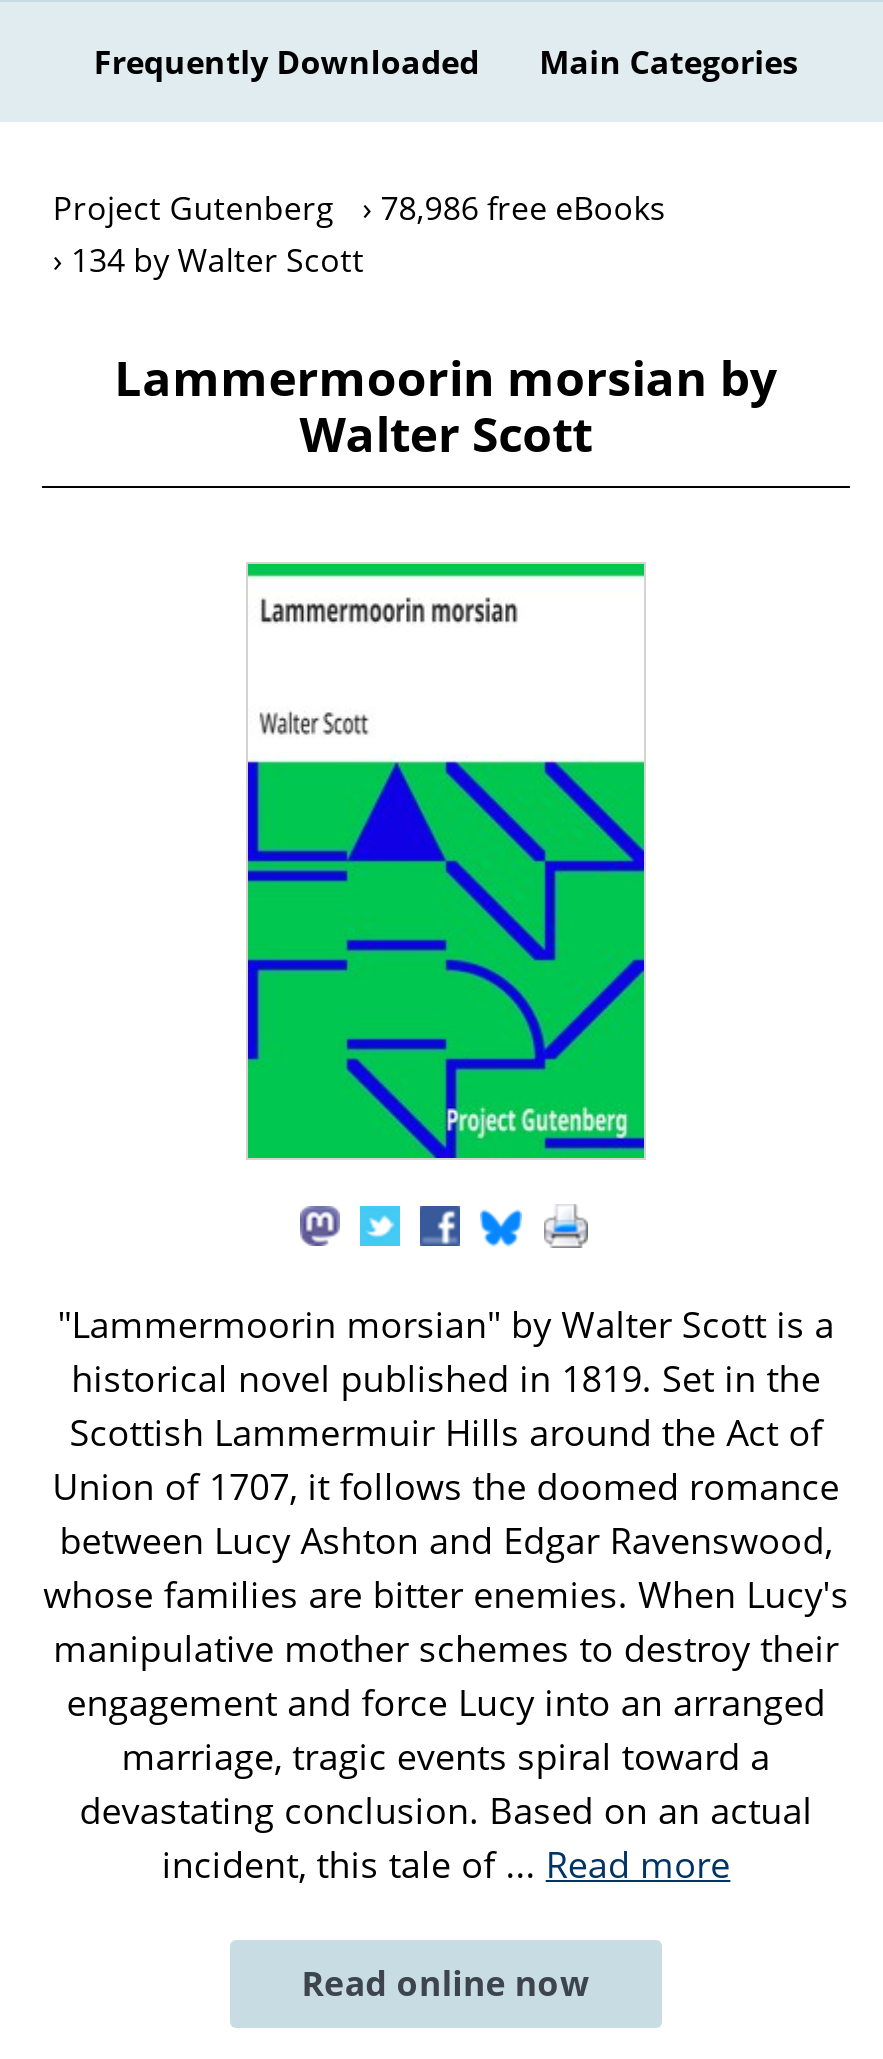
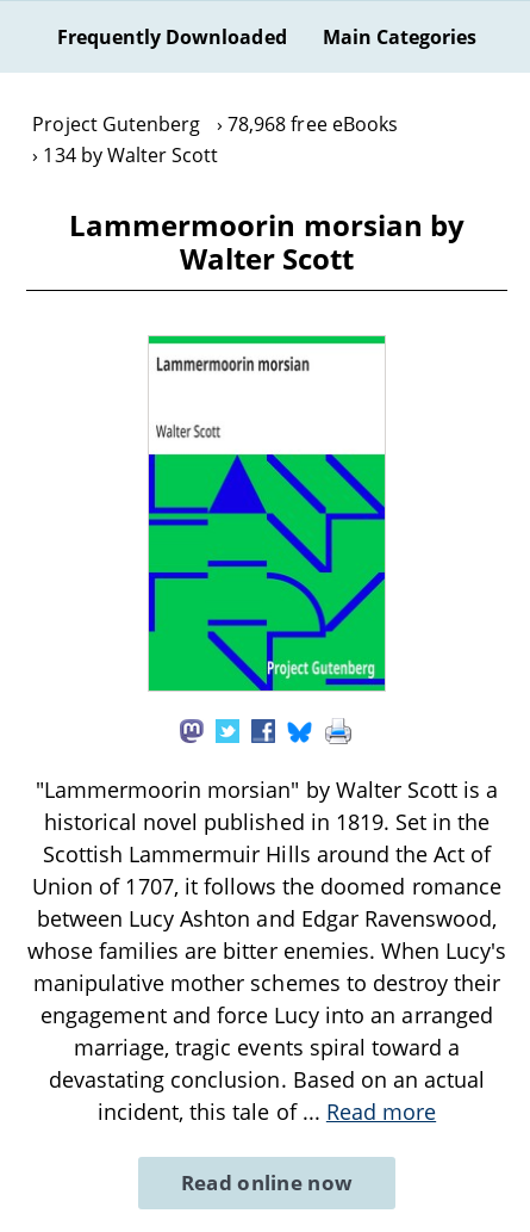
[53,186,666,230] Project Gutenberg 78,986 free eBooks -> [33,111,398,137] Project Gutenberg 78,968 free eBooks

